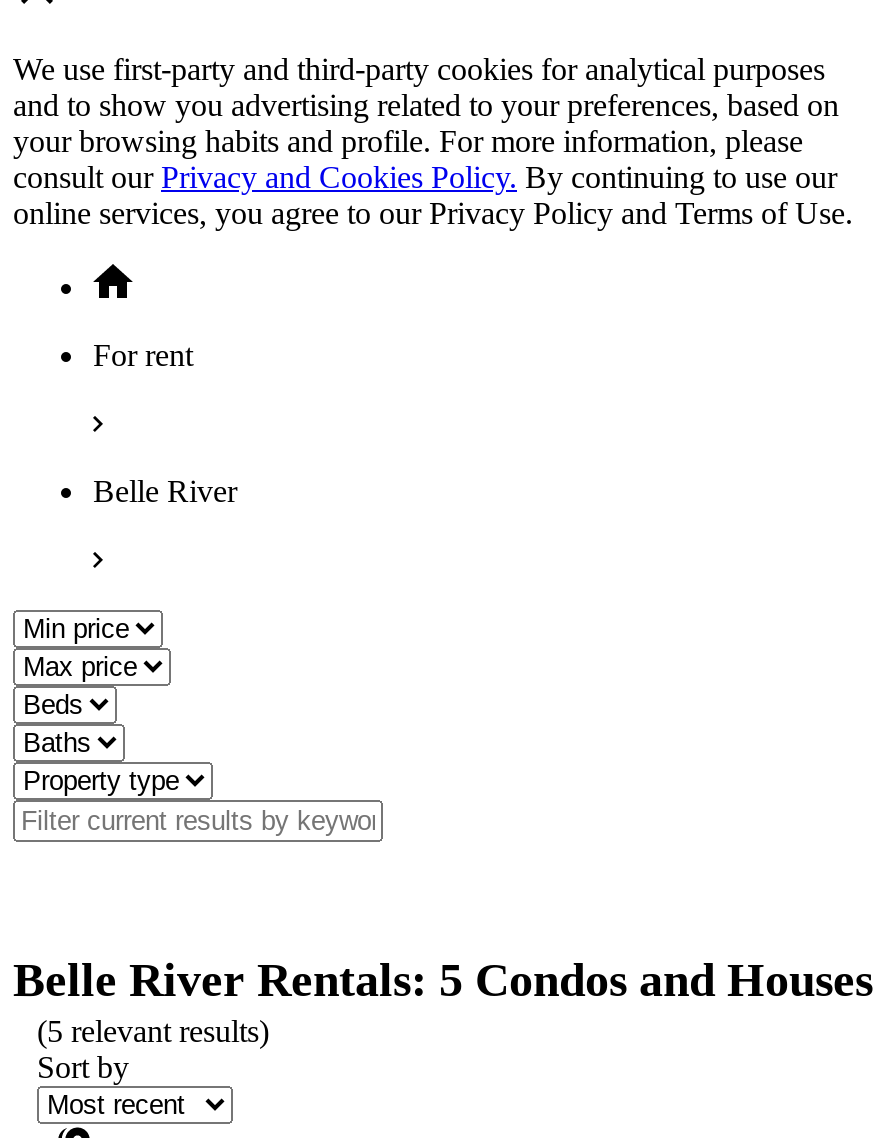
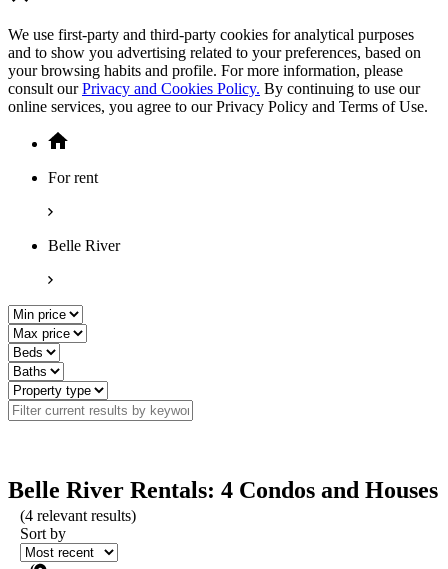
[13,954,873,1006] Belle River Rentals: 5 Condos and Houses -> [8,477,438,503] Belle River Rentals: 4 Condos and Houses
[37,1014,269,1048] (5 relevant results) -> [20,507,136,524] (4 relevant results)

